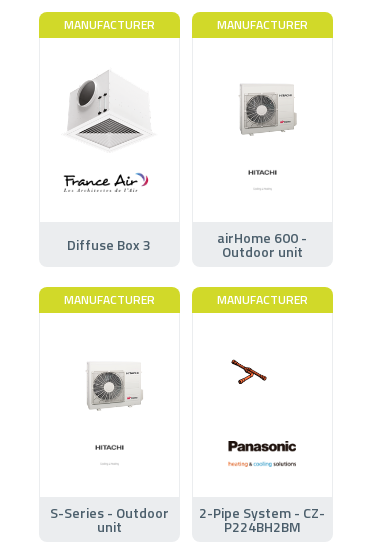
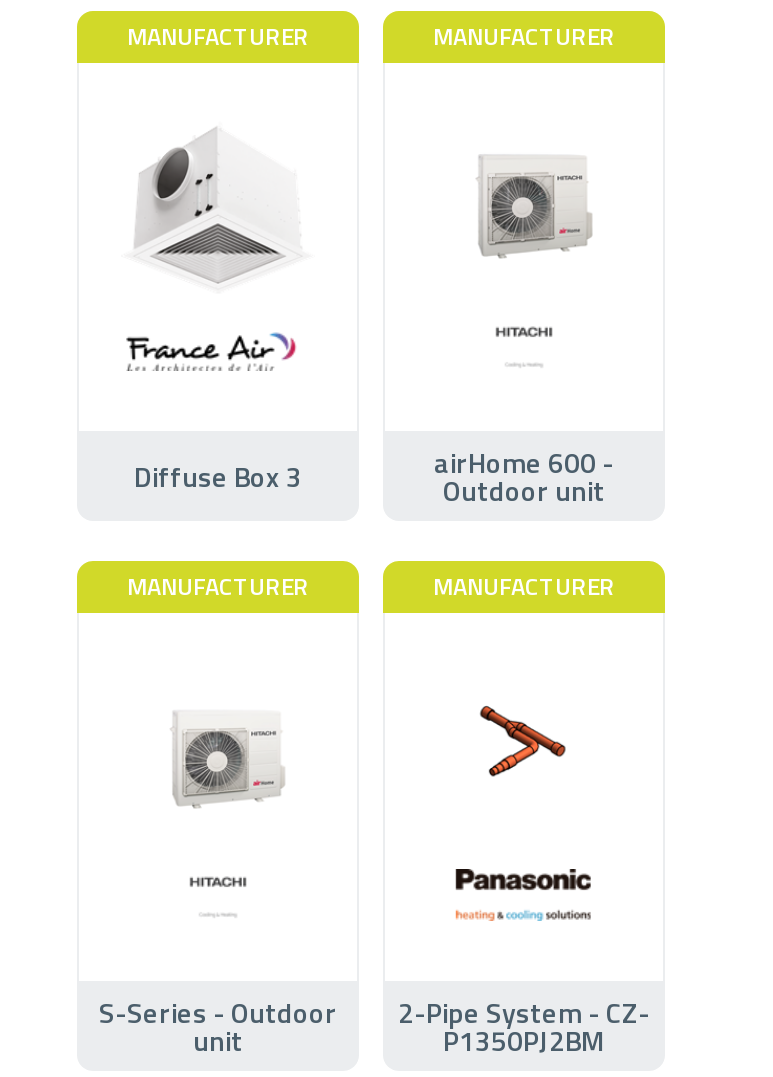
[230,359,283,394] [image] -> [463,705,567,779] [image]
[224,516,301,537] P224BH2BM -> [443,1018,605,1060] P1350PJ2BM

